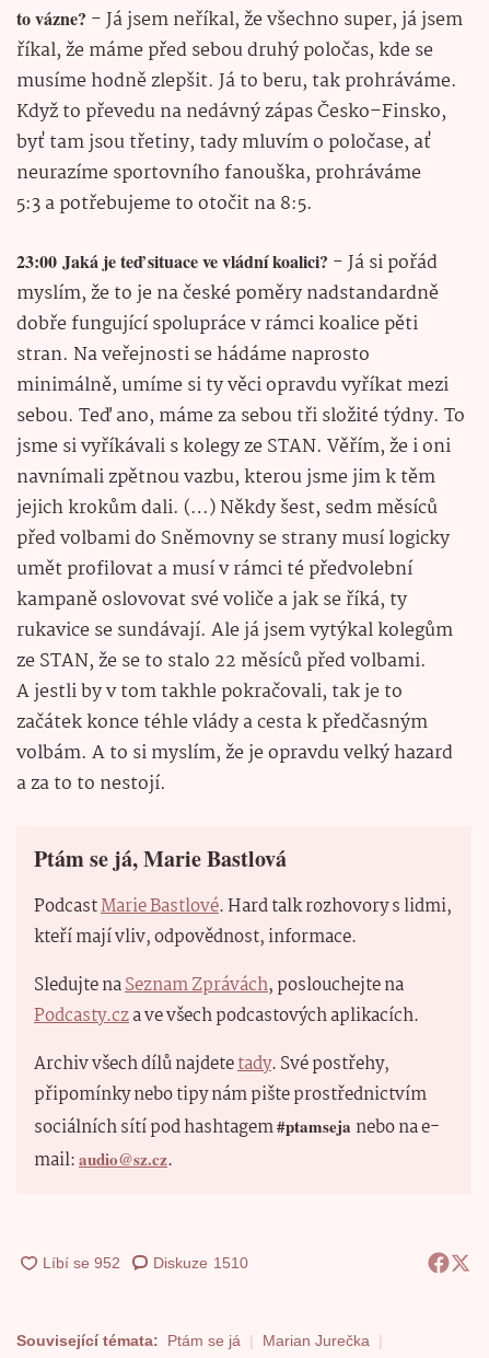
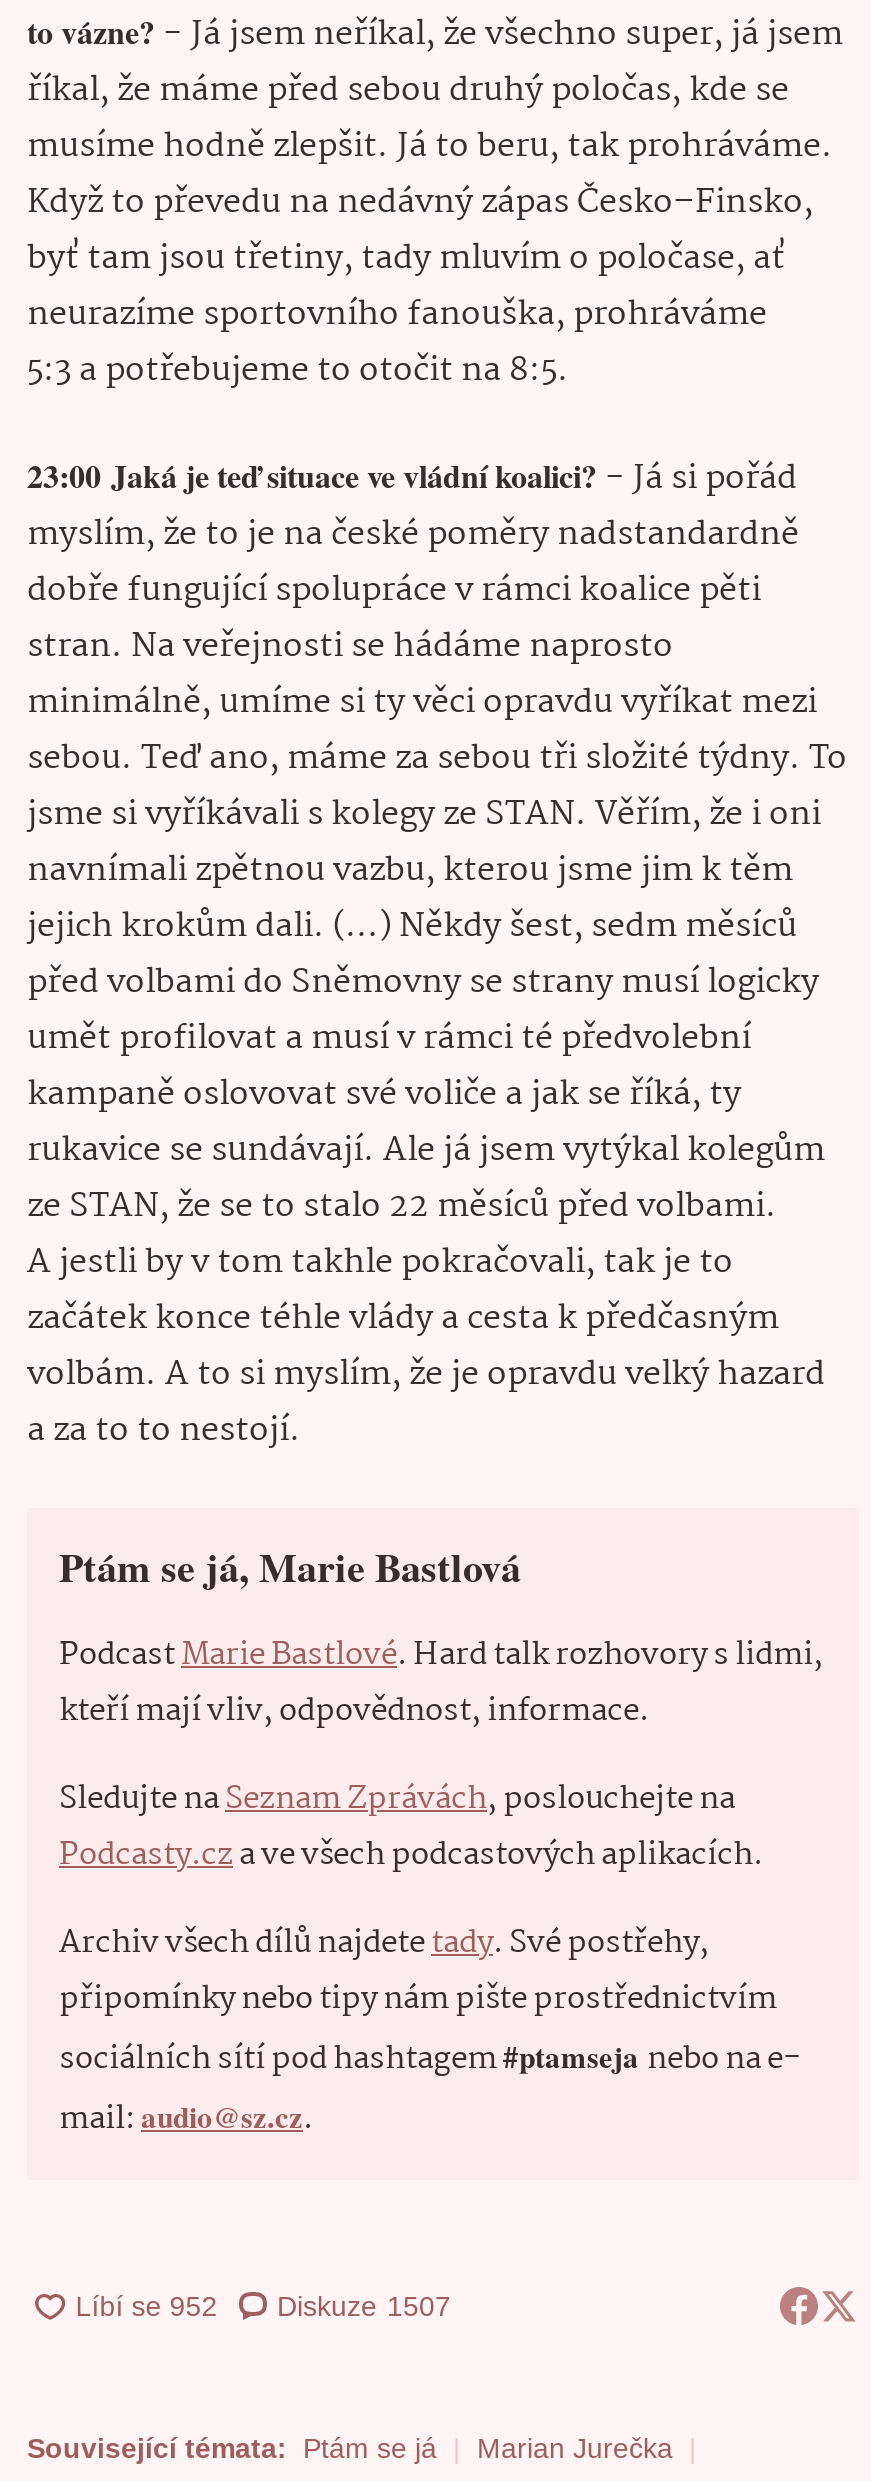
[153,1254,248,1272] Diskuze 1510 -> [277,2291,451,2323] Diskuze 1507

